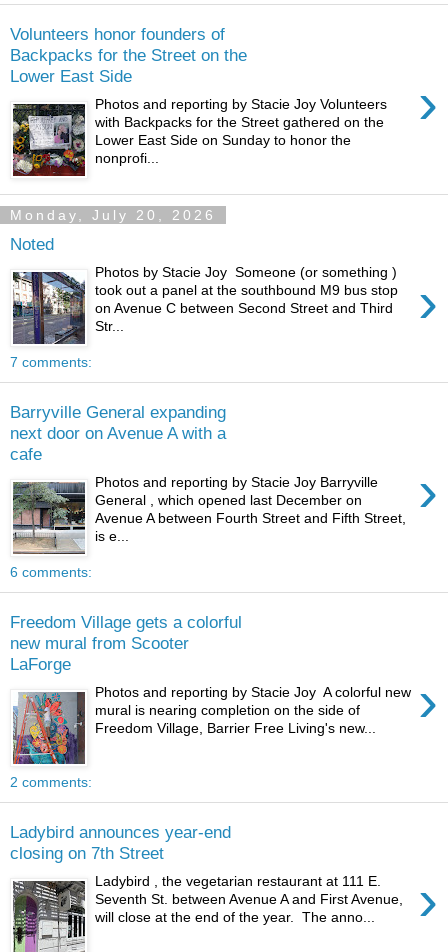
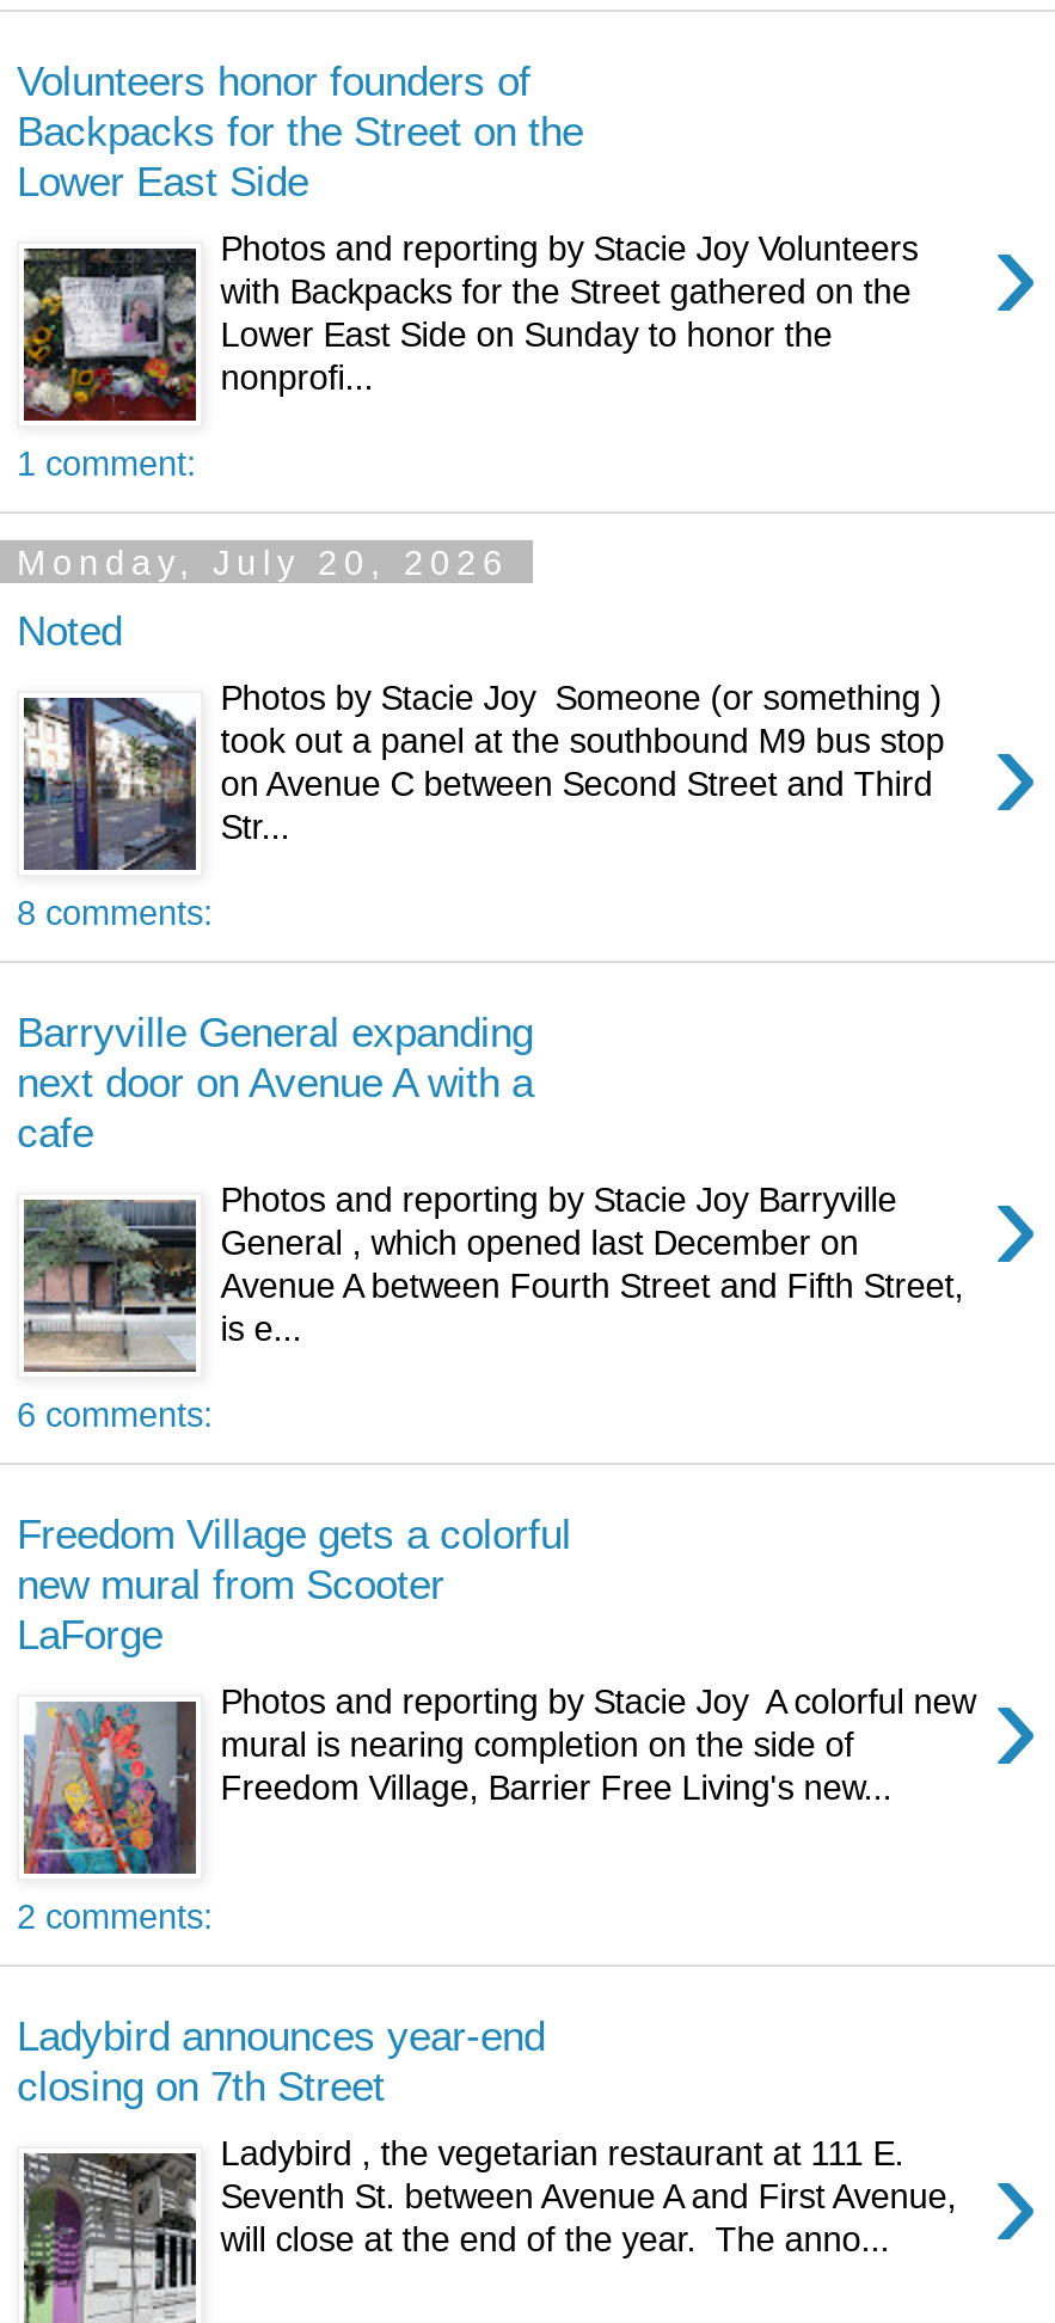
none -> [17,445,196,483] 1 comment:
[10,354,92,370] 7 comments: -> [17,894,213,932] 8 comments:

